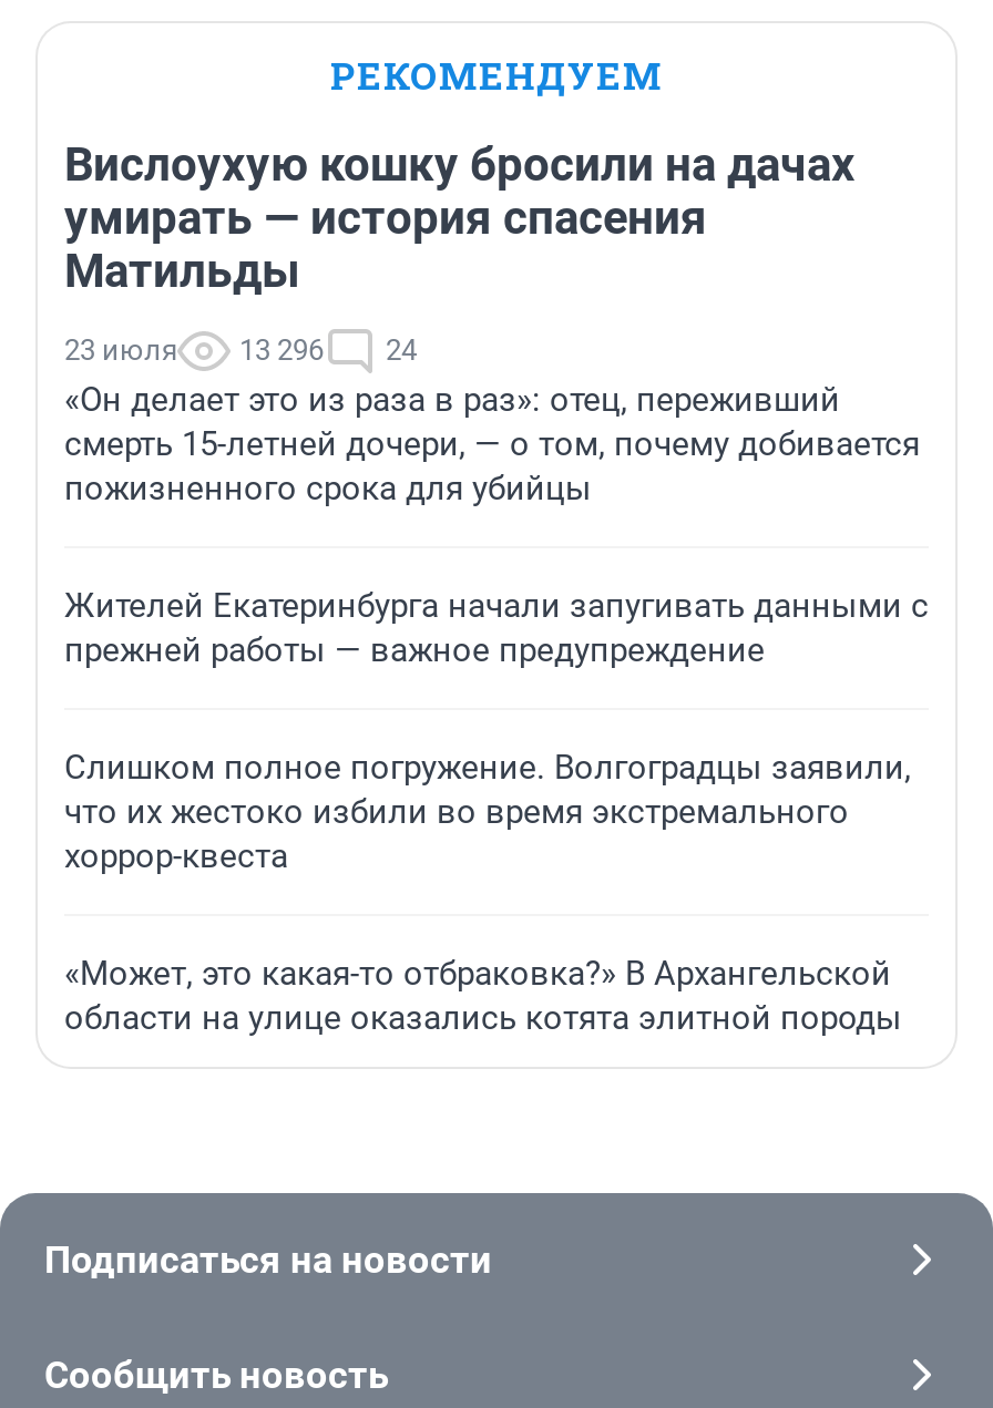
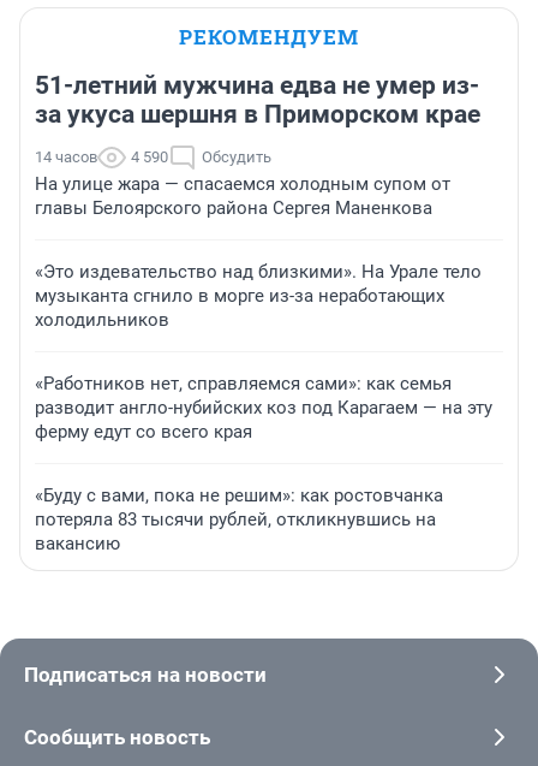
[64,139,856,298] Вислоухую кошку бросили на дачах | умирать — история спасения | Матильды -> [35,71,480,129] 51-летний мужчина едва не умер из- | за укуса шершня в Приморском крае
[64,334,920,509] 23 июля | 13 296 | 24 | «Он делает это из раза в раз»: отец, переживший | смерть 15-летней дочери, — о том, почему добивается | пожизненного срока для убийцы -> [35,148,450,219] 14 часов | 4 590 | Обсудить | На улице жара — спасаемся холодным супом от | главы Белоярского района Сергея Маненкова
[64,586,929,670] Жителей Екатеринбурга начали запугивать данными с | прежней работы — важное предупреждение -> [35,261,482,331] «Это издевательство над близкими». На Урале тело | музыканта сгнило в морге из-за неработающих | холодильников
[64,748,911,876] Слишком полное погружение. Волгоградцы заявили, | что их жестоко избили во время экстремального | хоррор-квеста -> [35,373,492,443] «Работников нет, справляемся сами»: как семья | разводит англо-нубийских коз под Карагаем — на эту | ферму едут со всего края
[64,954,902,1038] «Может, это какая-то отбраковка?» В Архангельской | области на улице оказались котята элитной породы -> [35,485,443,554] «Буду с вами, пока не решим»: как ростовчанка | потеряла 83 тысячи рублей, откликнувшись на | вакансию

